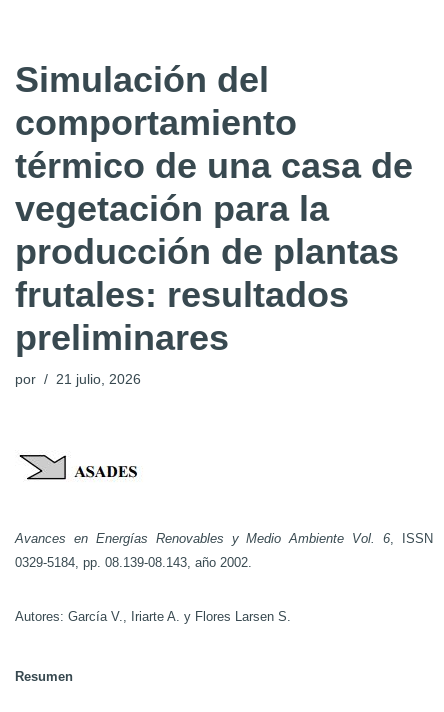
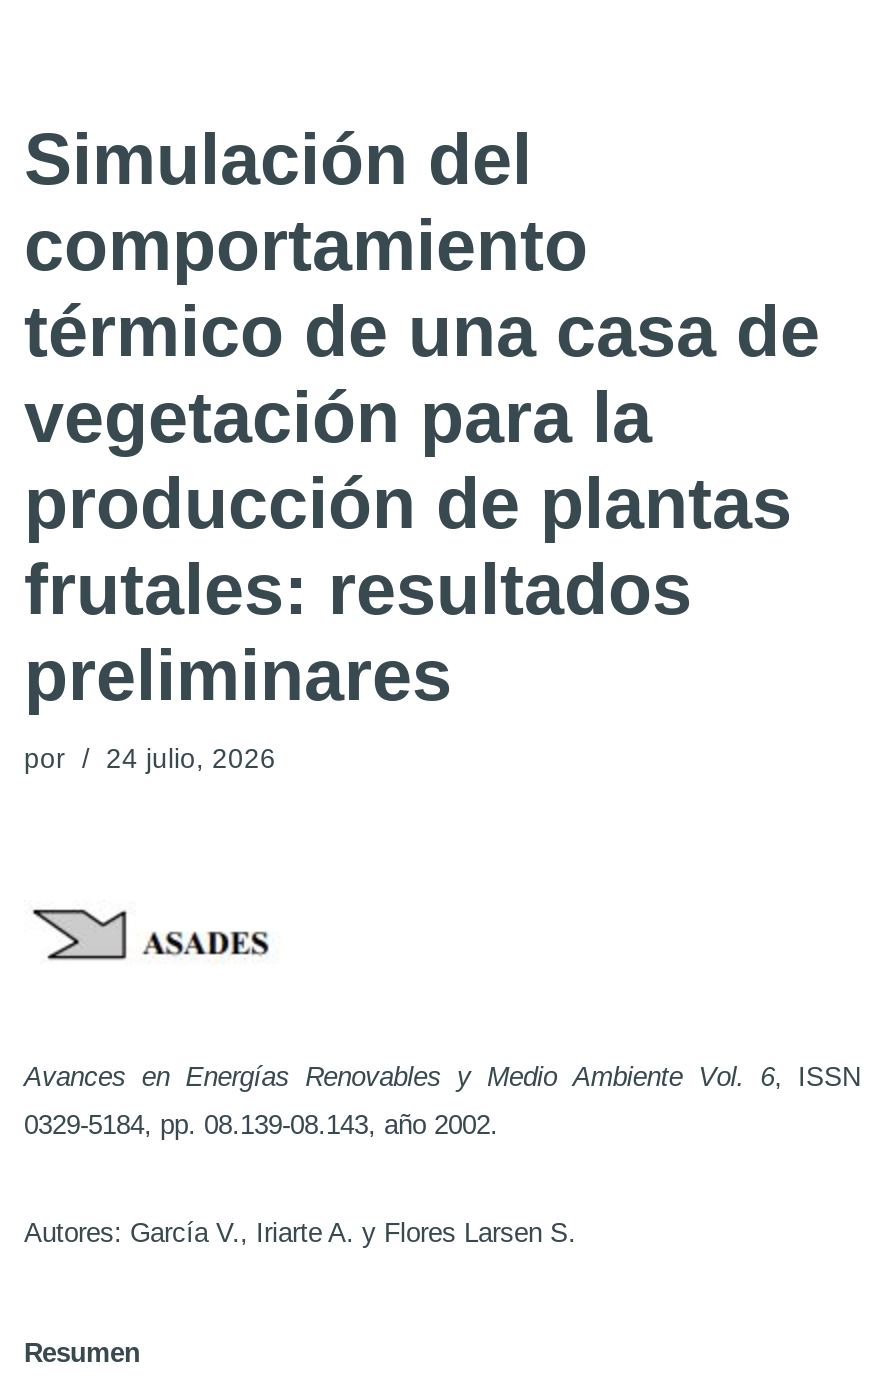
[15,372,141,387] por 21 julio, 2026 -> [24,744,276,774] por 24 julio, 2026

